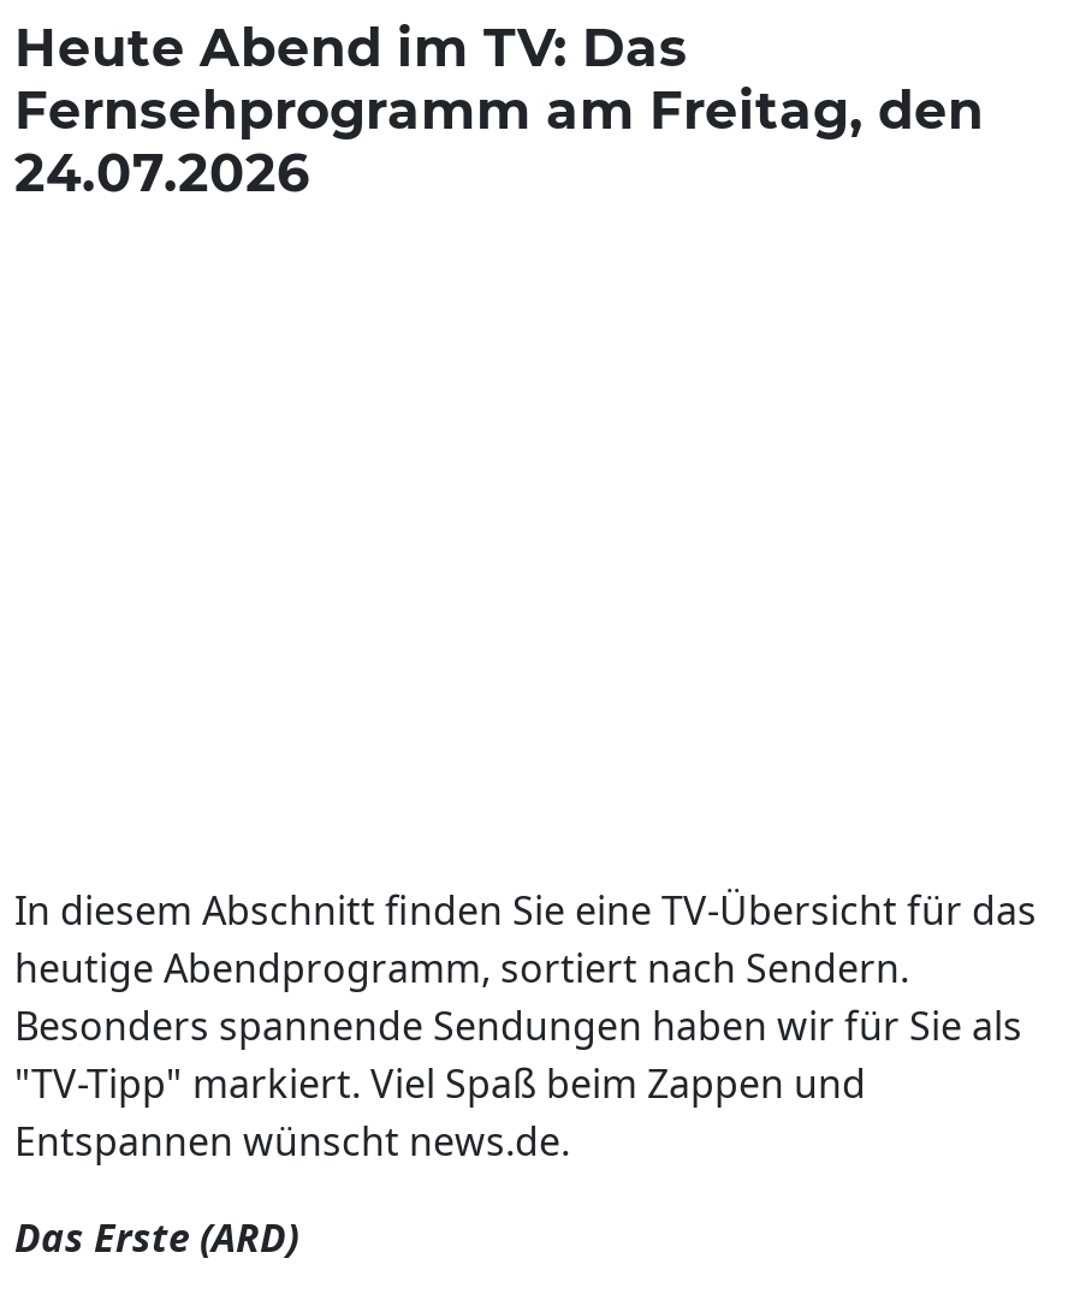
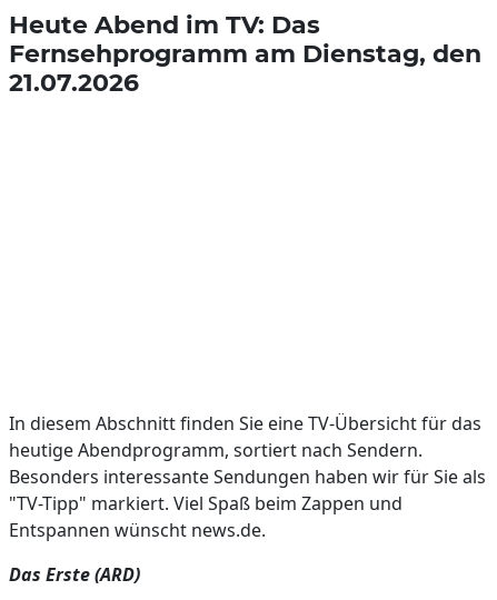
[14,78,984,141] Fernsehprogramm am Freitag, den -> [9,39,481,68] Fernsehprogramm am Dienstag, den
[14,141,310,203] 24.07.2026 -> [9,68,139,97] 21.07.2026
[14,999,1022,1052] Besonders spannende Sendungen haben wir für Sie als -> [9,464,486,489] Besonders interessante Sendungen haben wir für Sie als

